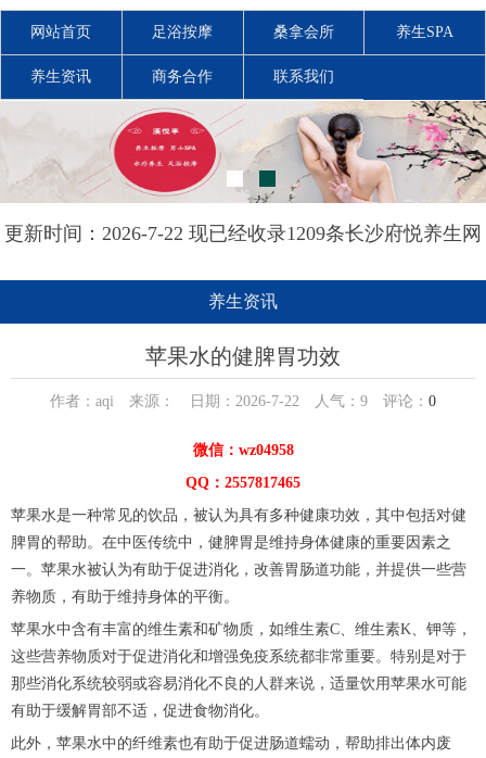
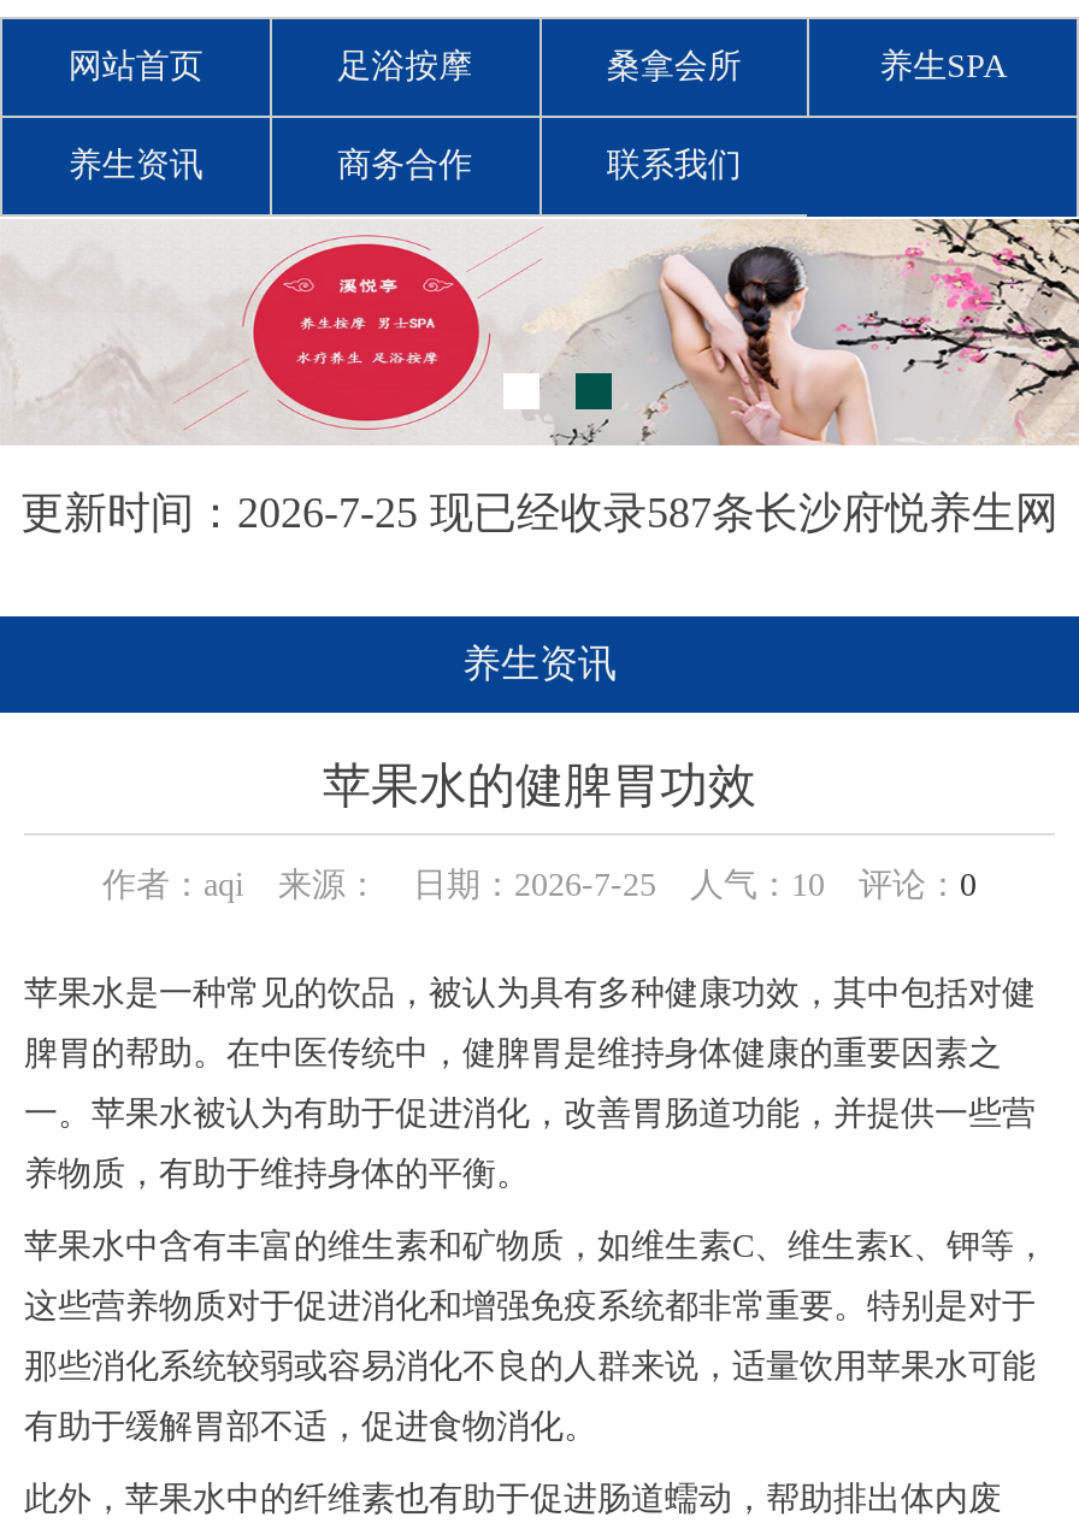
[4,223,482,244] 更新时间：2026-7-22 现已经收录1209条长沙府悦养生网 -> [20,489,1059,537] 更新时间：2026-7-25 现已经收录587条长沙府悦养生网
[50,393,436,491] 作者：aqi 来源： 日期：2026-7-22 人气：9评论：0 | 微信：wz04958 | QQ：2557817465 -> [102,867,977,903] 作者：aqi 来源： 日期：2026-7-25 人气：10评论：0

